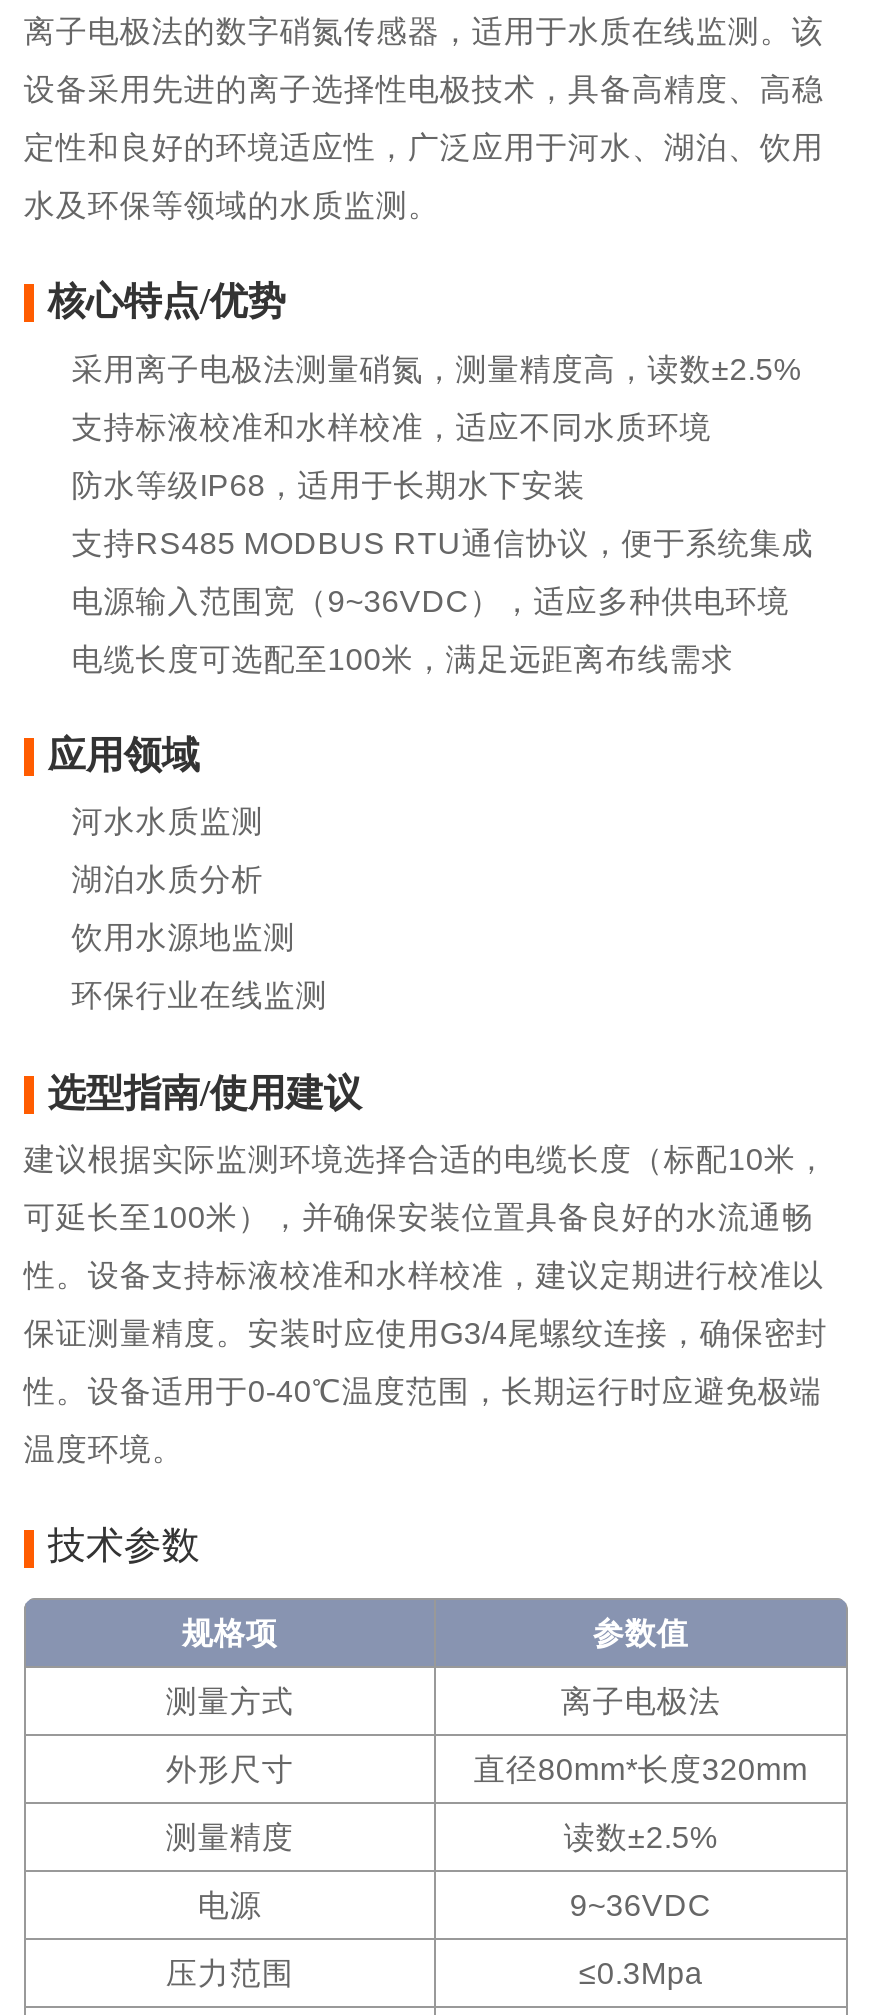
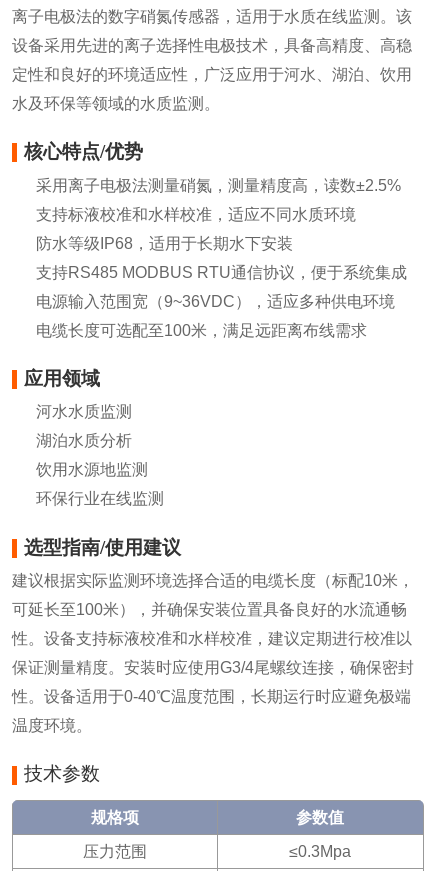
[166,1685,808,1923] 测量方式 | 离子电极法 | 外形尺寸 | 直径80mm*长度320mm | 测量精度 | 读数±2.5% | 电源 | 9~36VDC -> none

